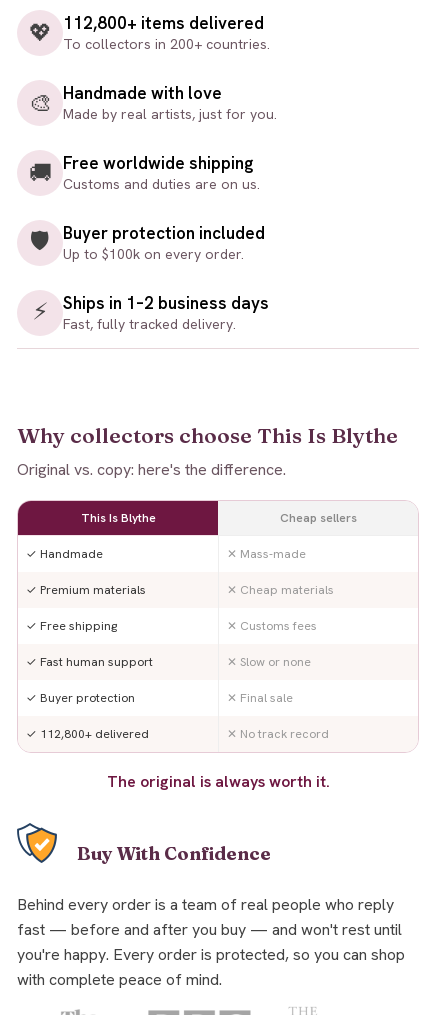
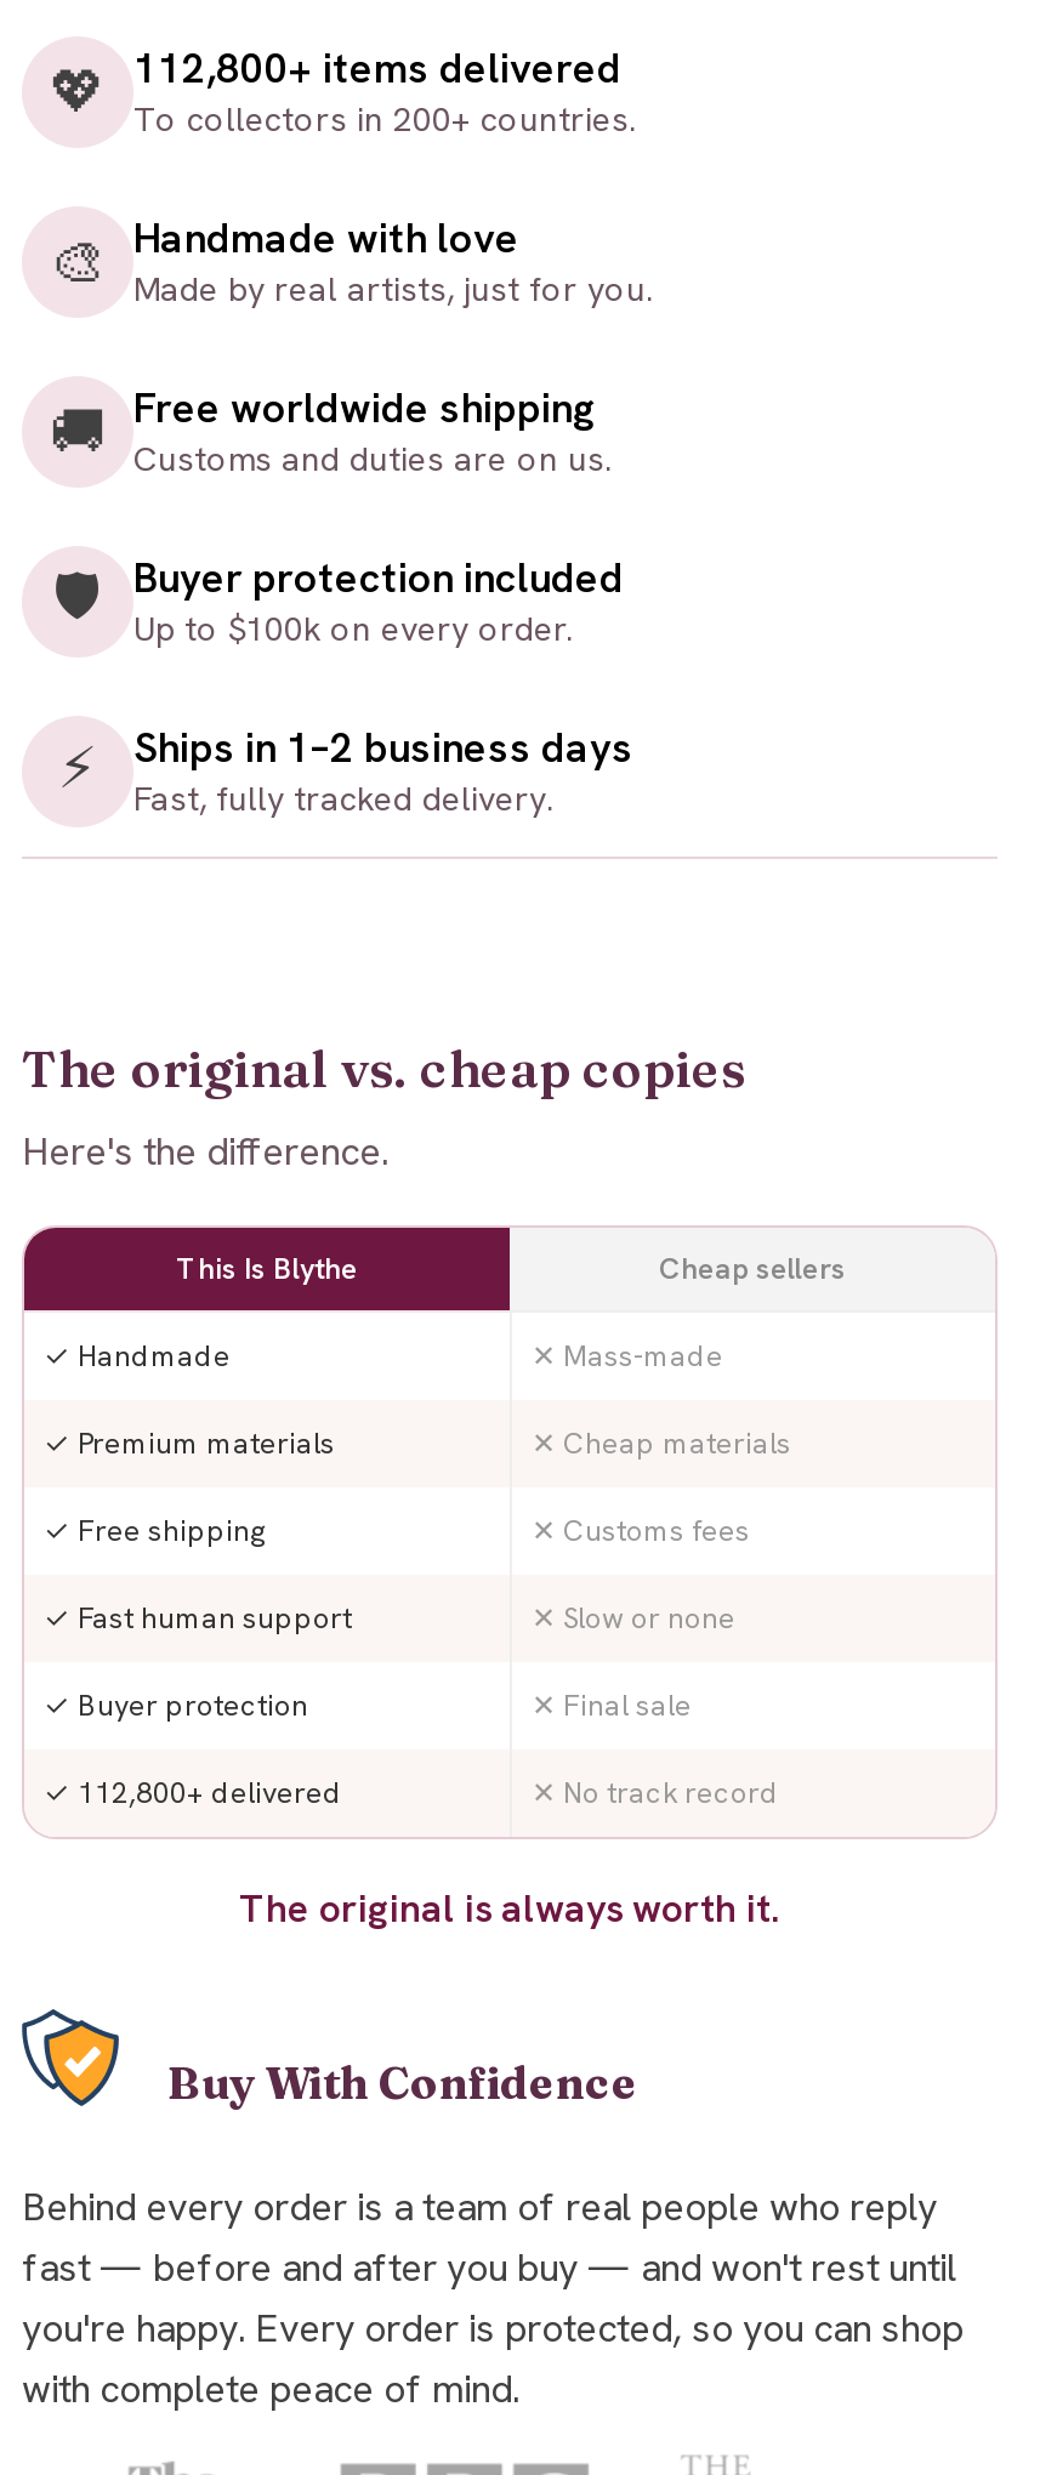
[29,422,398,480] Why collectors choose This Is Blythe | Original vs. copy: here's the difference. -> [49,1036,745,1178] The original vs. cheap copies | Here's the difference.

